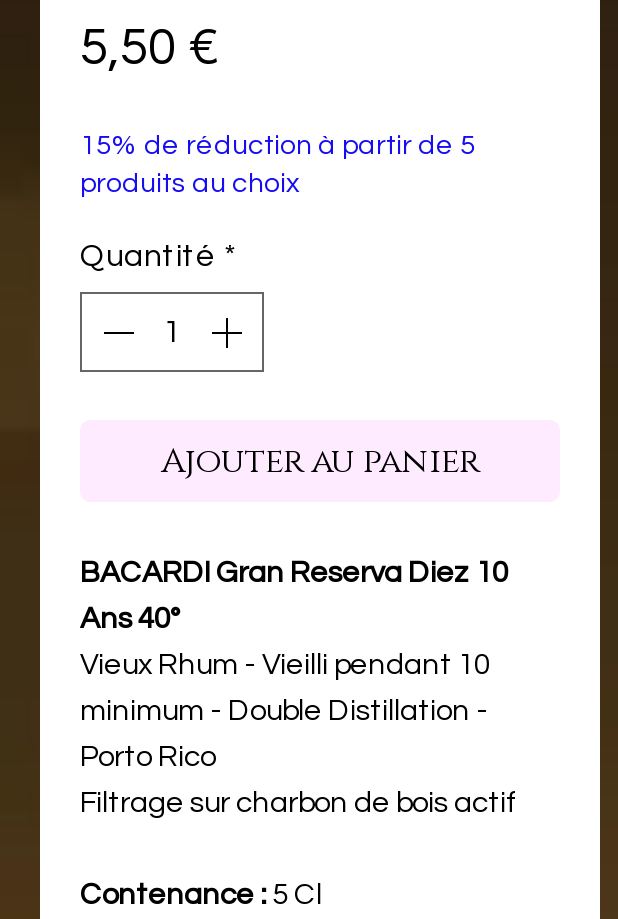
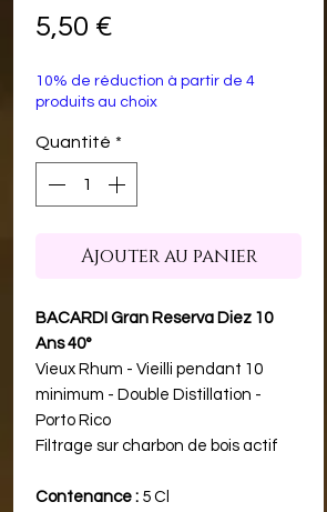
[80,131,476,159] 15% de réduction à partir de 5 -> [35,73,255,89] 10% de réduction à partir de 4

